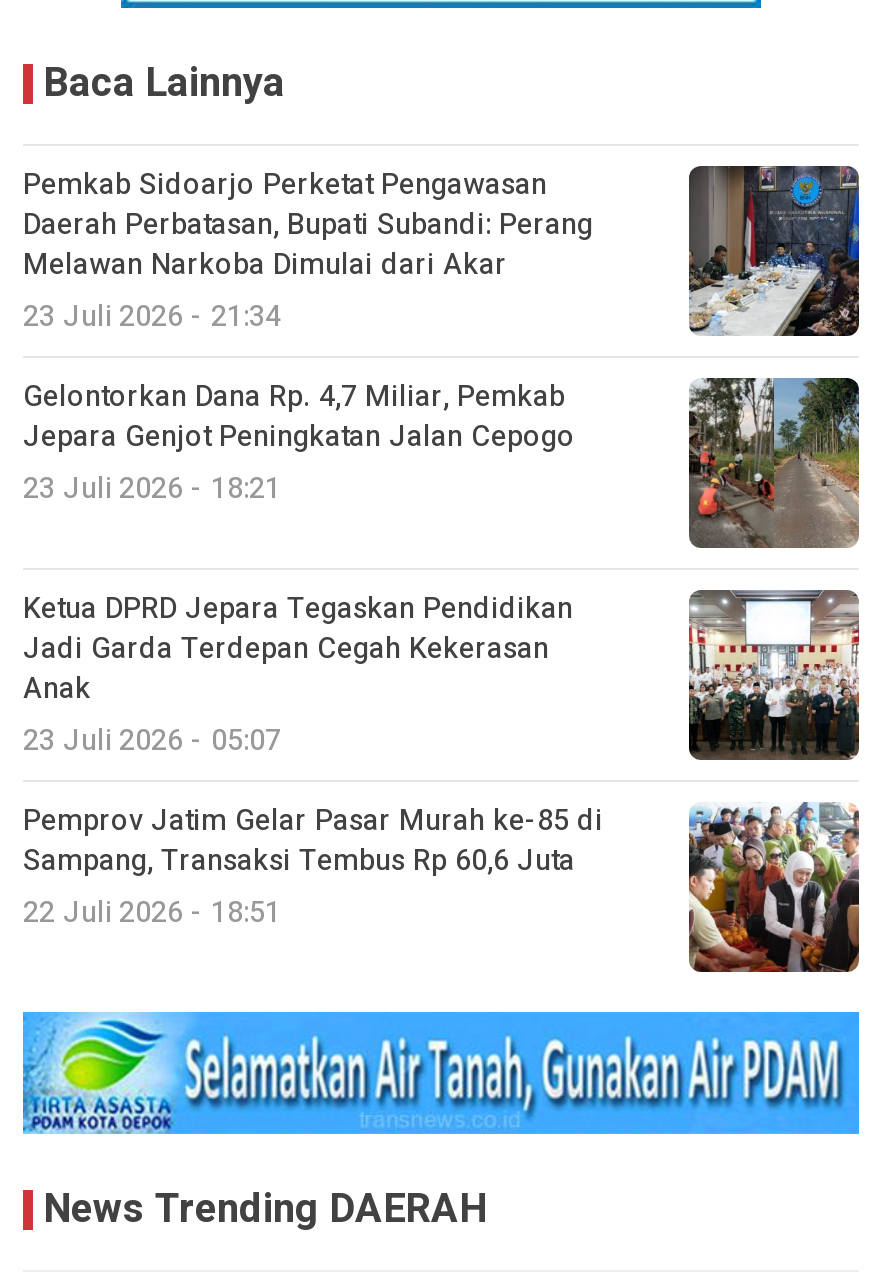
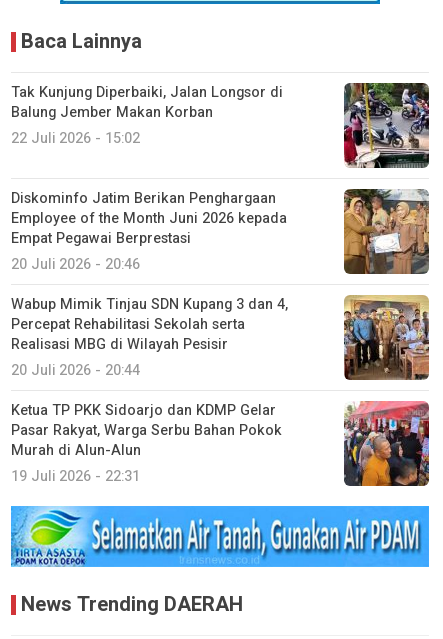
[23,165,593,339] Pemkab Sidoarjo Perketat Pengawasan | Daerah Perbatasan, Bupati Subandi: Perang | Melawan Narkoba Dimulai dari Akar | 23 Juli 2026 - 21:34 -> [11,82,283,149] Tak Kunjung Diperbaiki, Jalan Longsor di | Balung Jember Makan Korban | 22 Juli 2026 - 15:02
[687,164,861,338] [image] -> [343,82,430,169] [image]
[23,377,575,511] Gelontorkan Dana Rp. 4,7 Miliar, Pemkab | Jepara Genjot Peningkatan Jalan Cepogo | 23 Juli 2026 - 18:21 -> [11,188,287,275] Diskominfo Jatim Berikan Penghargaan | Employee of the Month Juni 2026 kepada | Empat Pegawai Berprestasi | 20 Juli 2026 - 20:46
[687,376,861,548] [image] -> [343,189,429,274] [image]
[23,589,573,763] Ketua DPRD Jepara Tegaskan Pendidikan | Jadi Garda Terdepan Cegah Kekerasan | Anak | 23 Juli 2026 - 05:07 -> [11,294,288,381] Wabup Mimik Tinjau SDN Kupang 3 dan 4, | Percepat Rehabilitasi Sekolah serta | Realisasi MBG di Wilayah Pesisir | 20 Juli 2026 - 20:44
[687,588,861,760] [image] -> [343,294,430,380] [image]
[23,801,603,935] Pemprov Jatim Gelar Pasar Murah ke-85 di | Sampang, Transaksi Tembus Rp 60,6 Juta | 22 Juli 2026 - 18:51 -> [11,400,282,487] Ketua TP PKK Sidoarjo dan KDMP Gelar | Pasar Rakyat, Warga Serbu Bahan Pokok | Murah di Alun-Alun | 19 Juli 2026 - 22:31
[687,800,861,972] [image] -> [343,400,430,486] [image]

